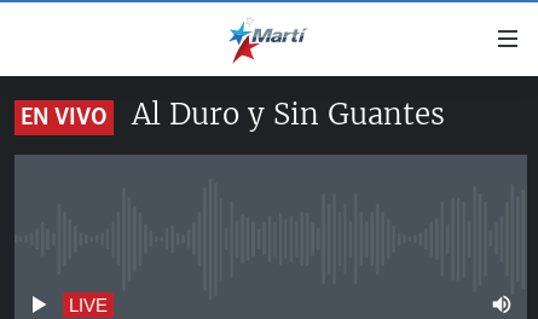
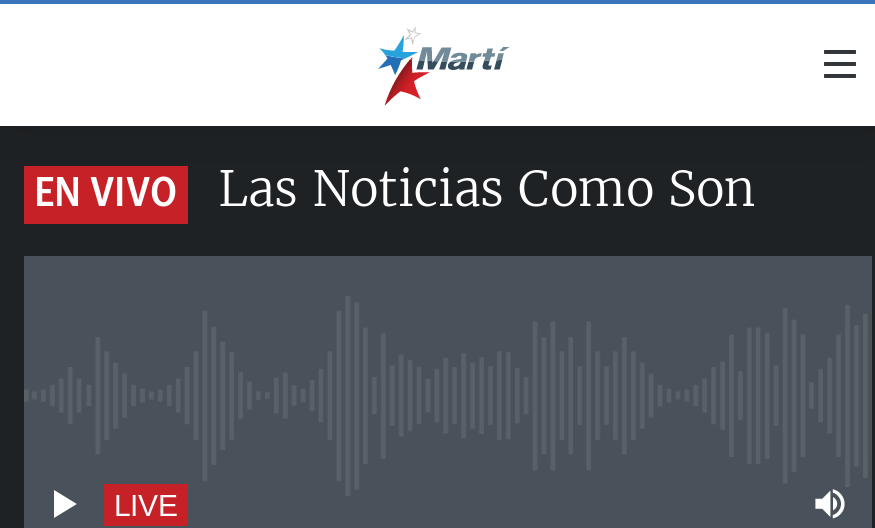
[132,95,445,133] Al Duro y Sin Guantes -> [218,158,756,220] Las Noticias Como Son

